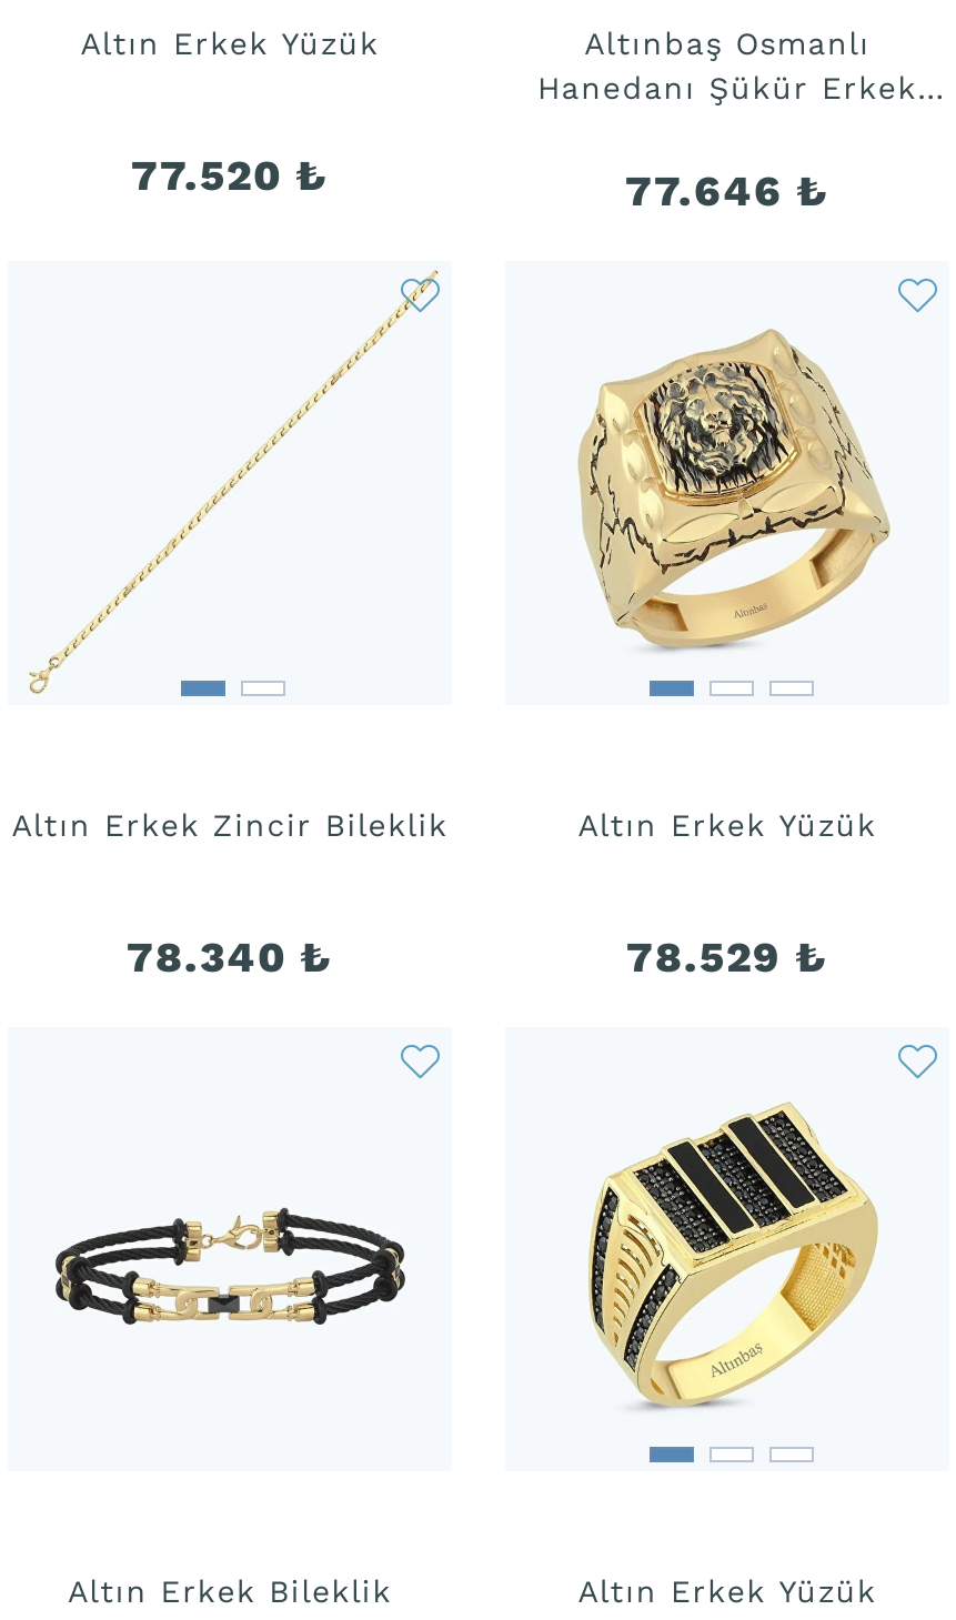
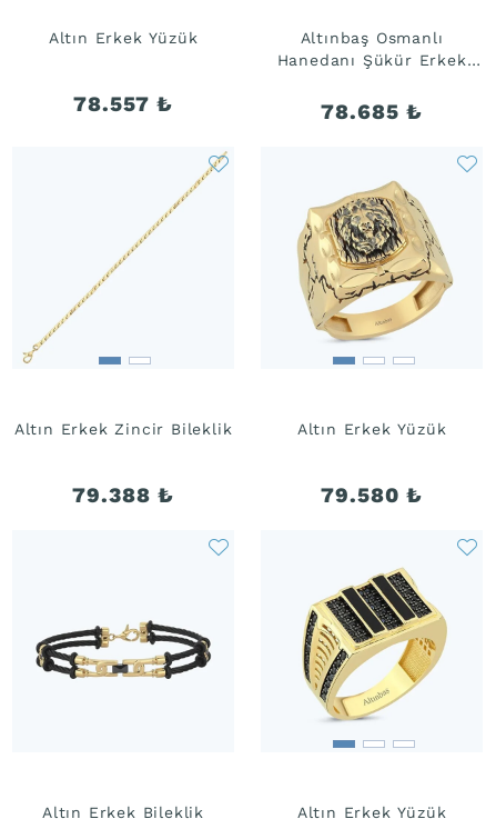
[131,150,329,201] 77.520 ₺ -> [73,91,173,117] 78.557 ₺
[625,165,829,217] 77.646 ₺ -> [321,99,423,124] 78.685 ₺
[127,932,333,983] 78.340 ₺ -> [72,482,174,508] 79.388 ₺
[626,932,828,983] 78.529 ₺ -> [321,482,423,508] 79.580 ₺

